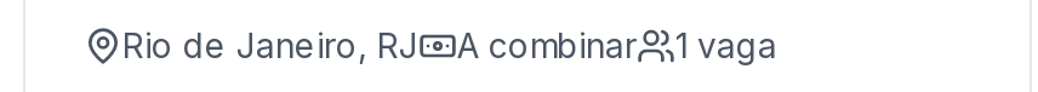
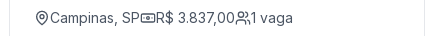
[122,24,637,65] Rio de Janeiro, RJ | A combinar -> [50,9,235,26] Campinas, SP | R$ 3.837,00

